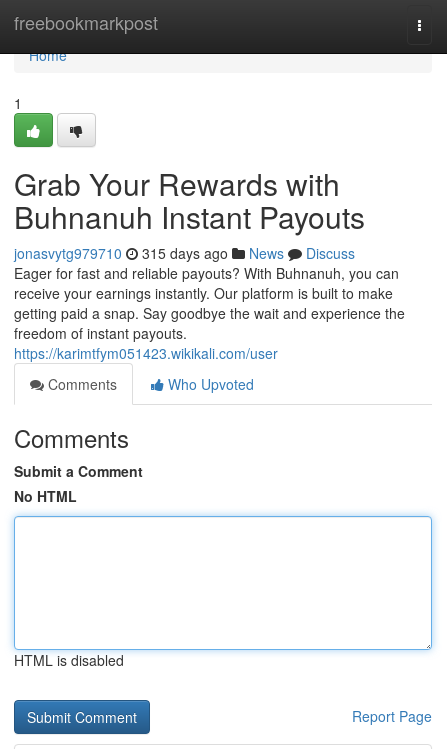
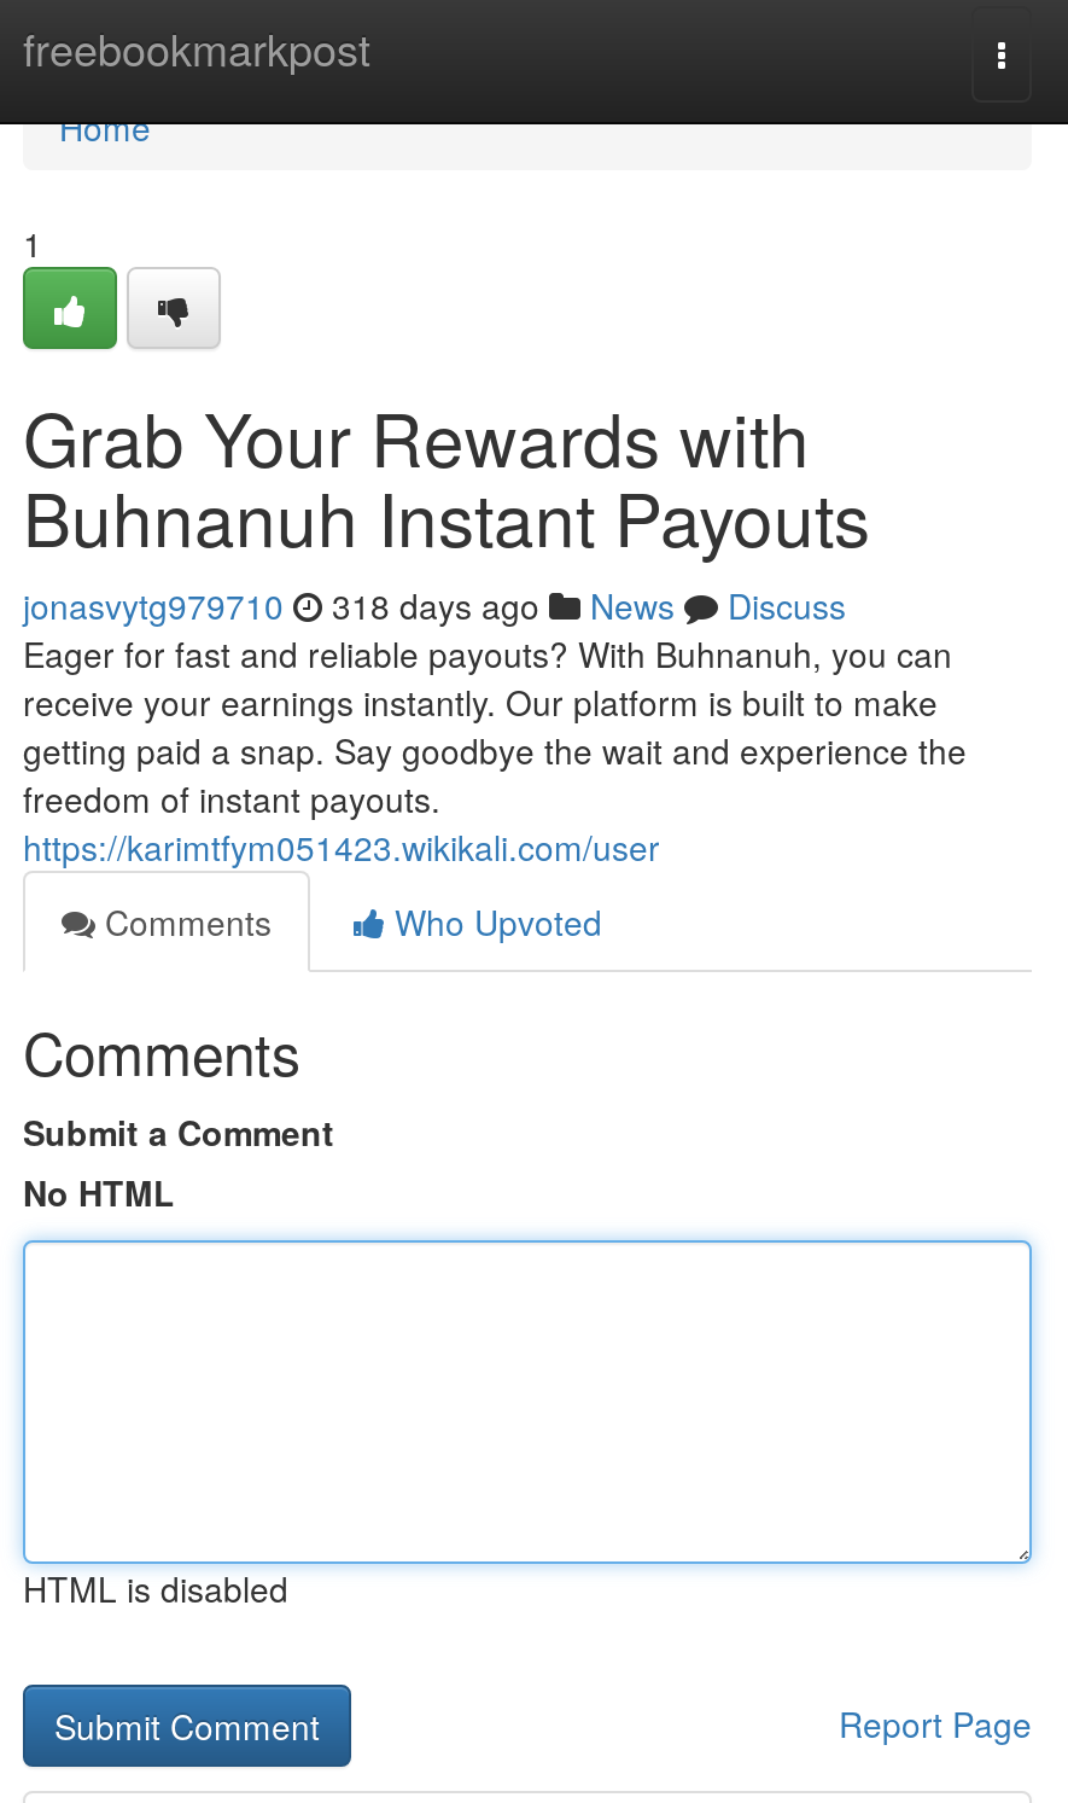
[14,243,355,263] jonasvytg979710 315 days ago News Discuss -> [23,581,846,629] jonasvytg979710 318 days ago News Discuss

